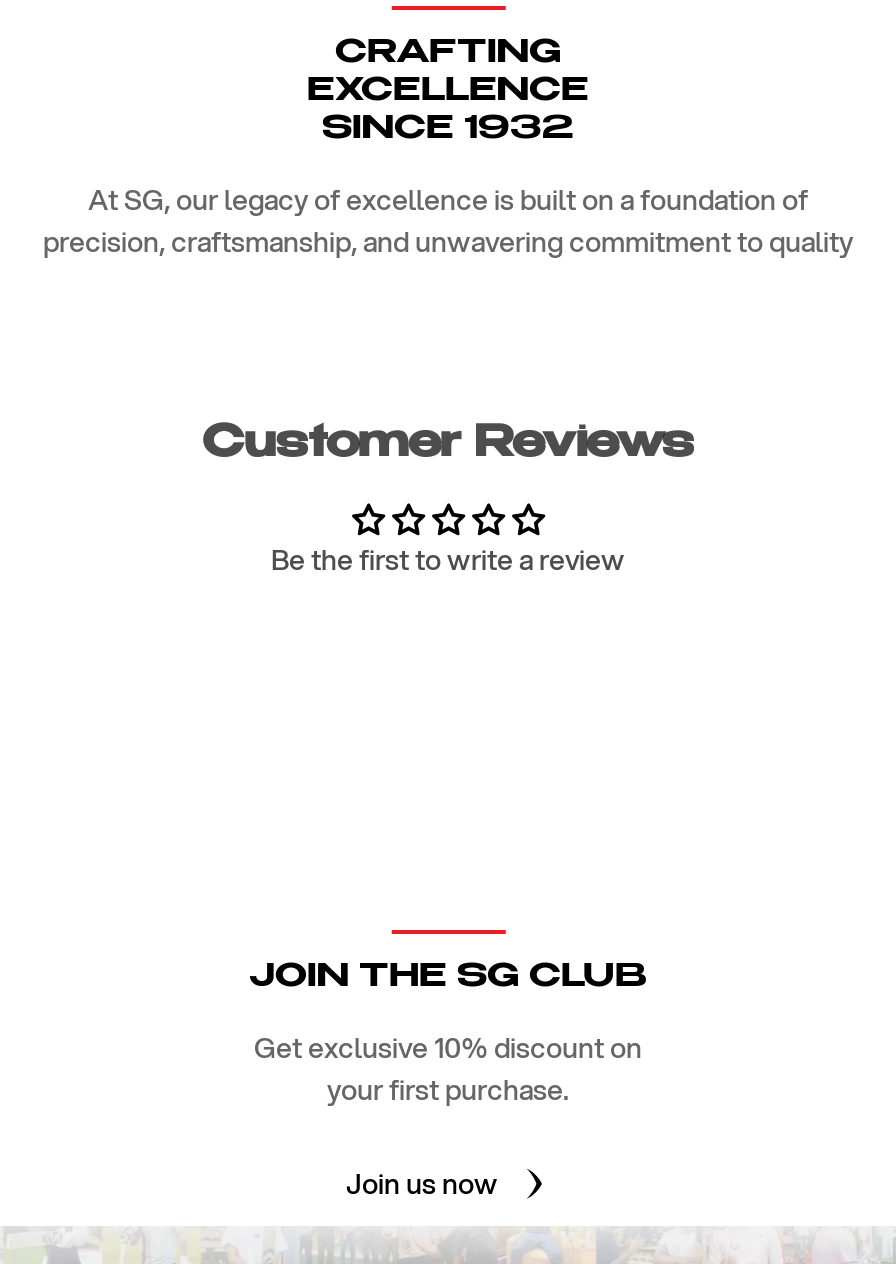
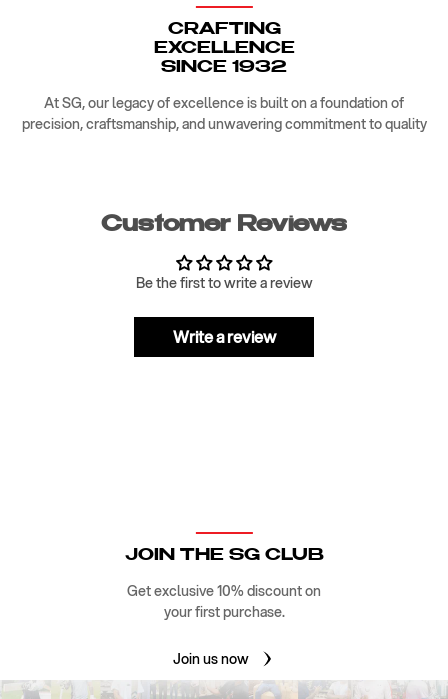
none -> [172,325,275,348] Write a review

